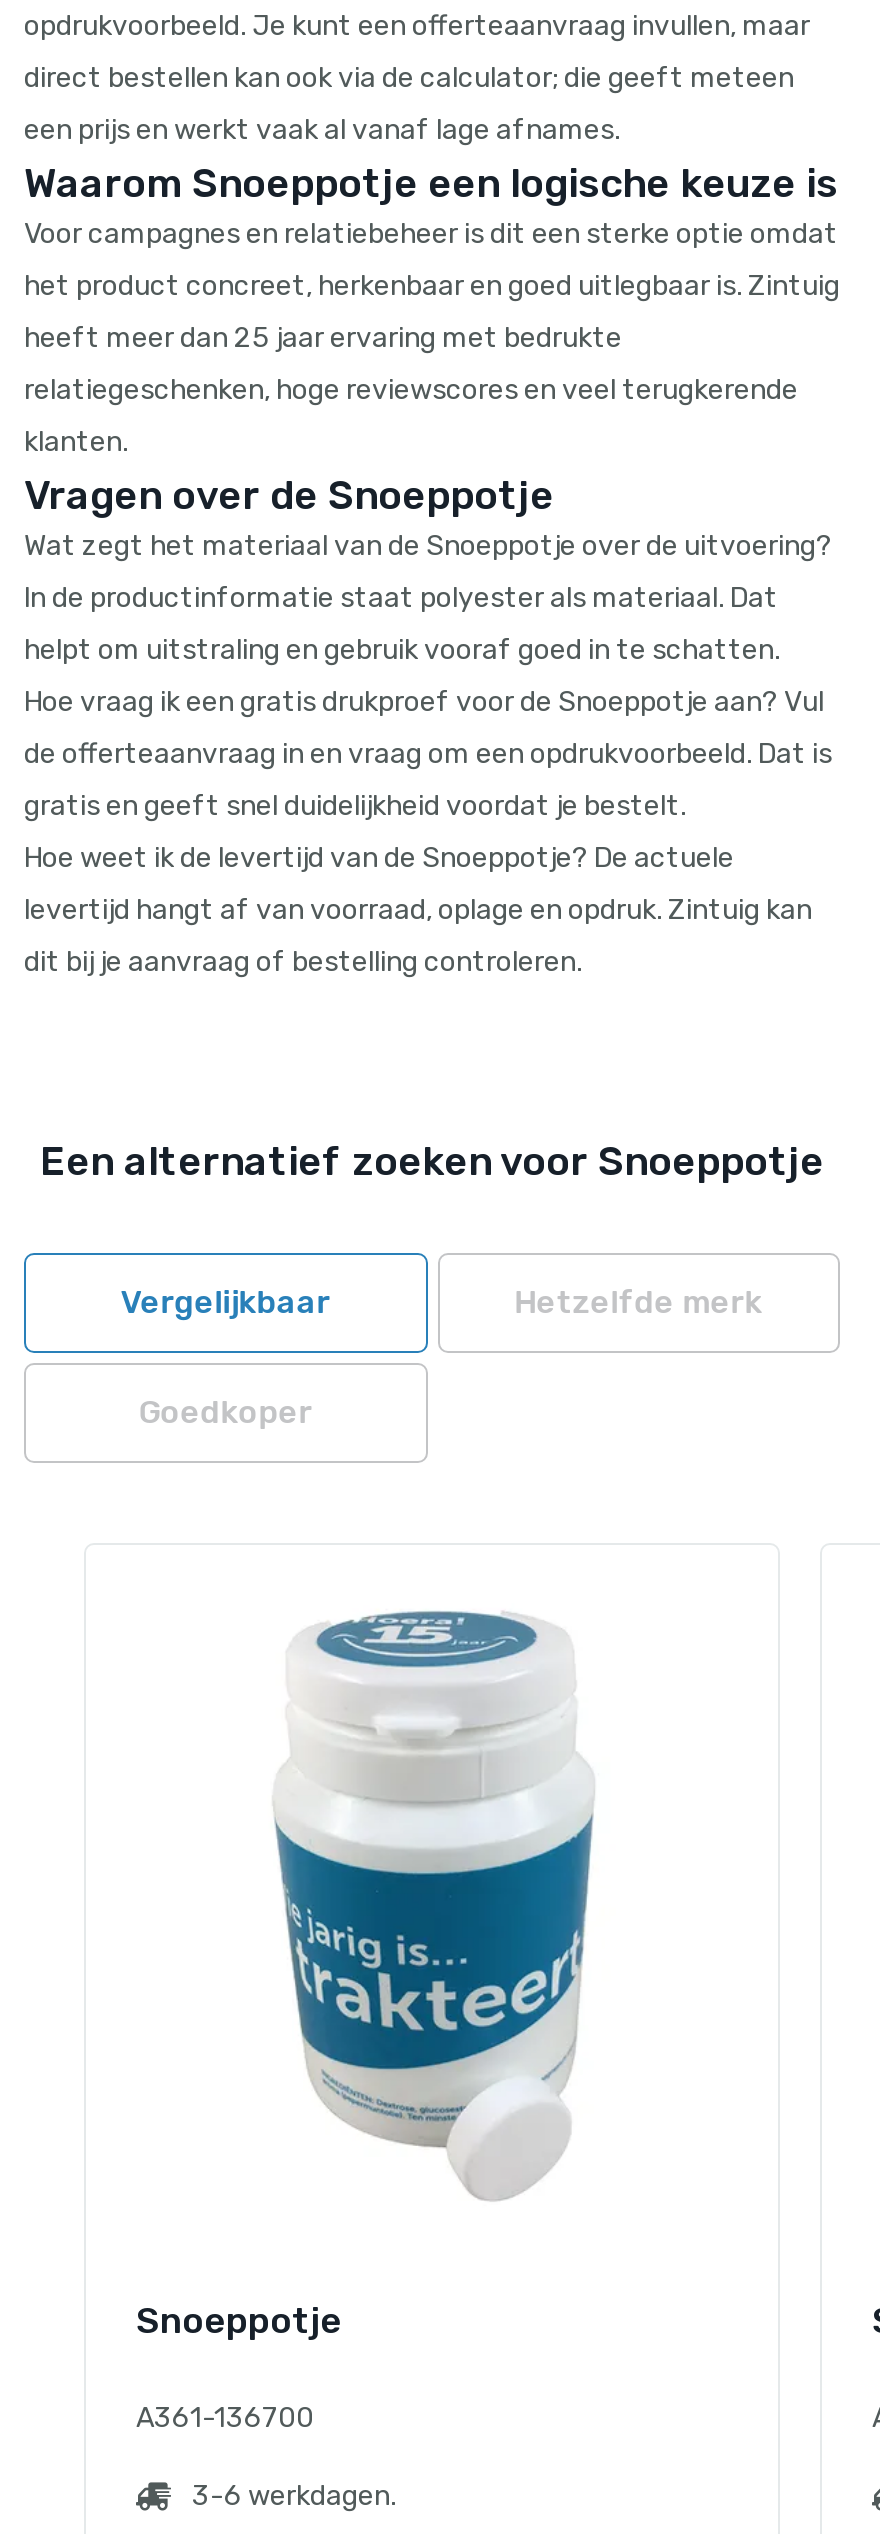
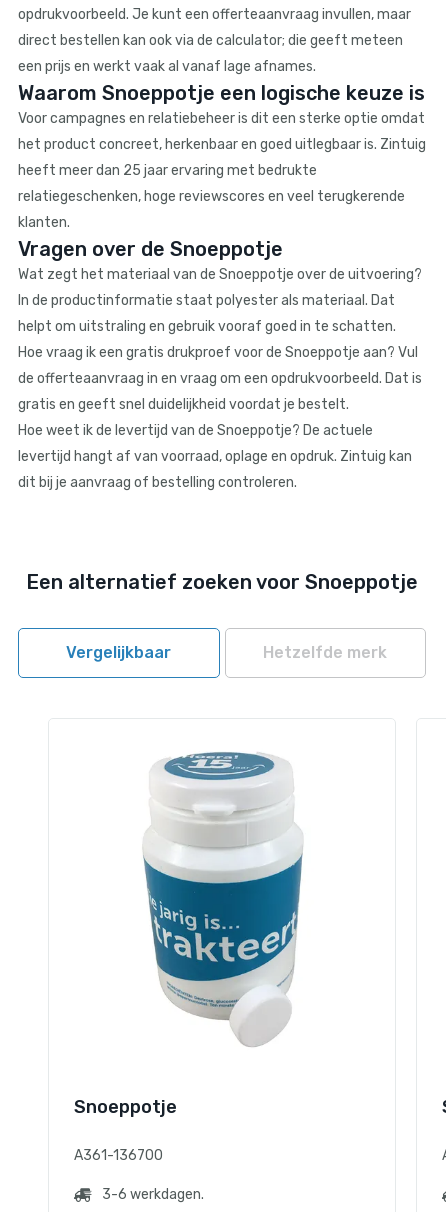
[138,1393,312,1431] Goedkoper -> none

